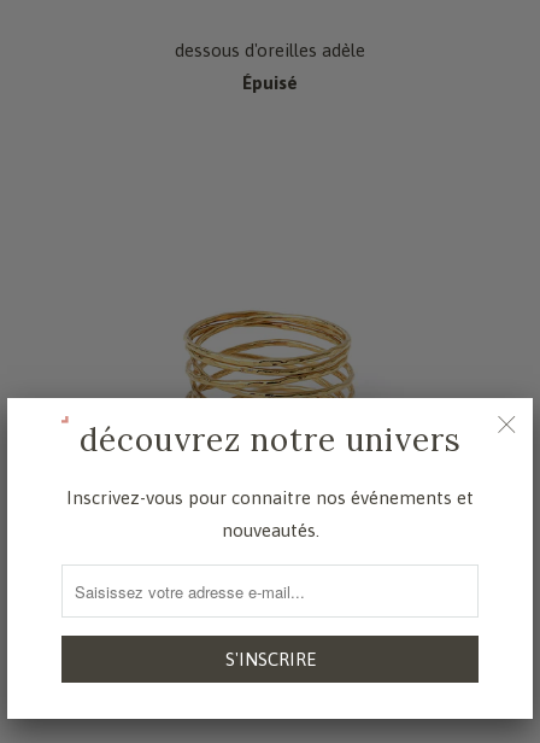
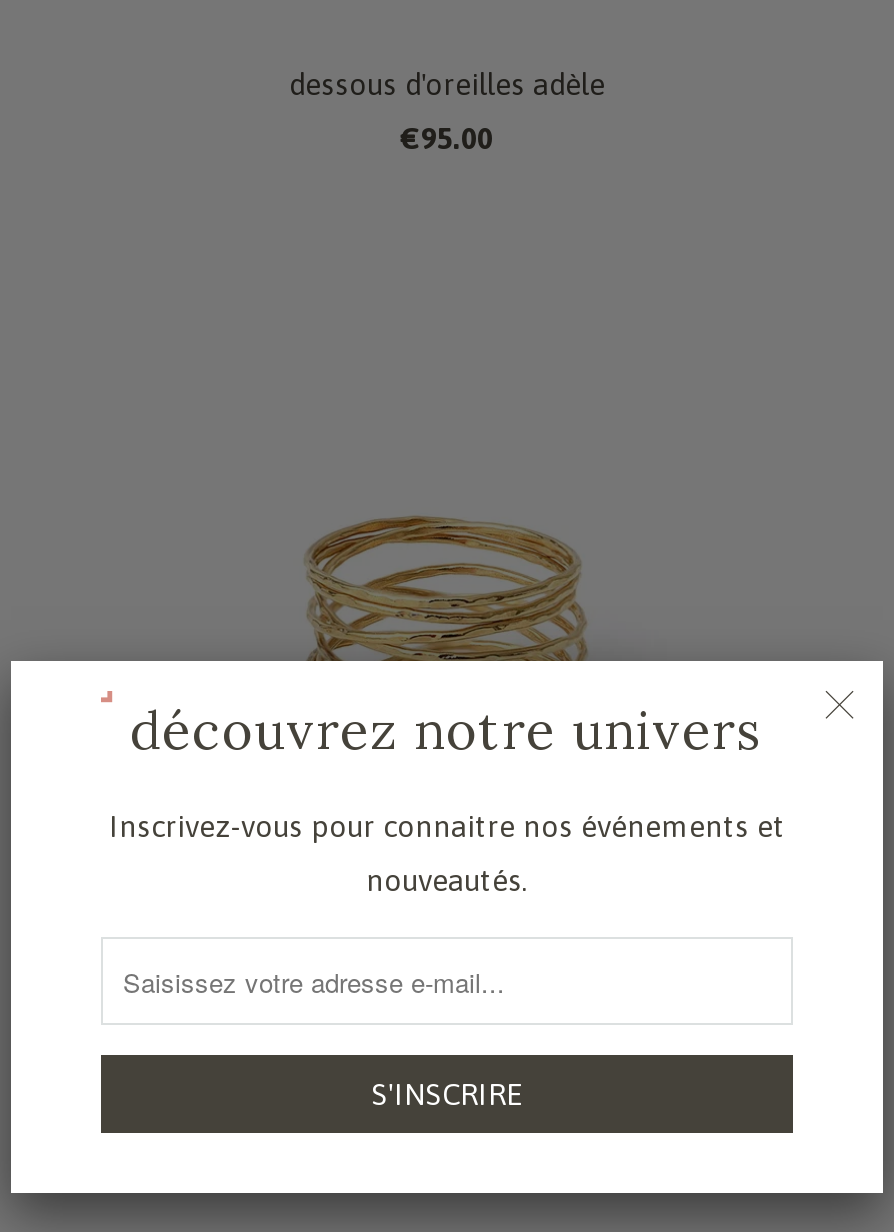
[242,73,298,93] Épuisé -> [401,122,493,156] €95.00

